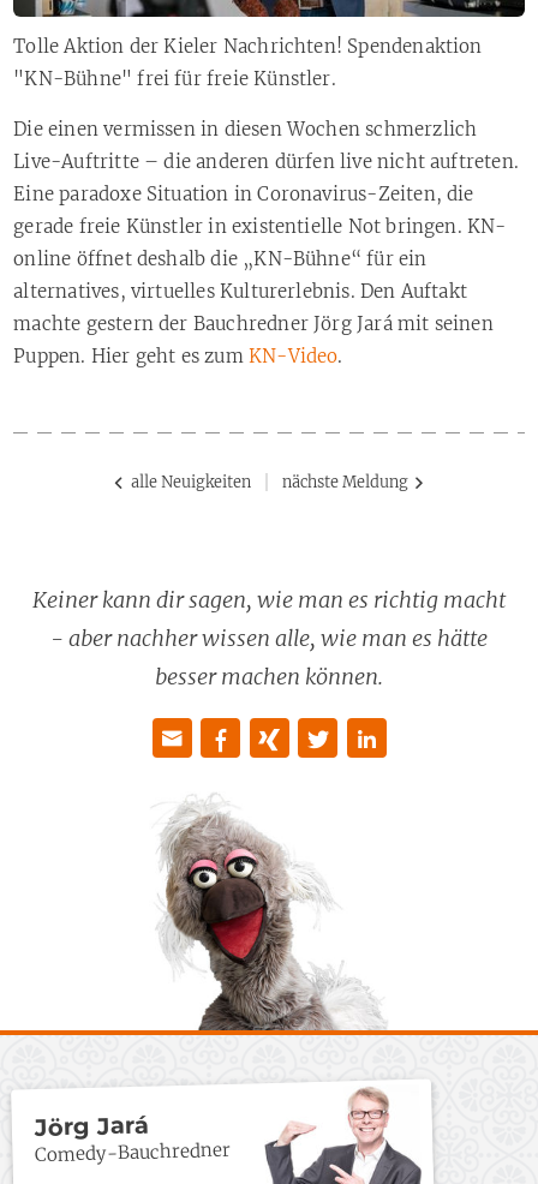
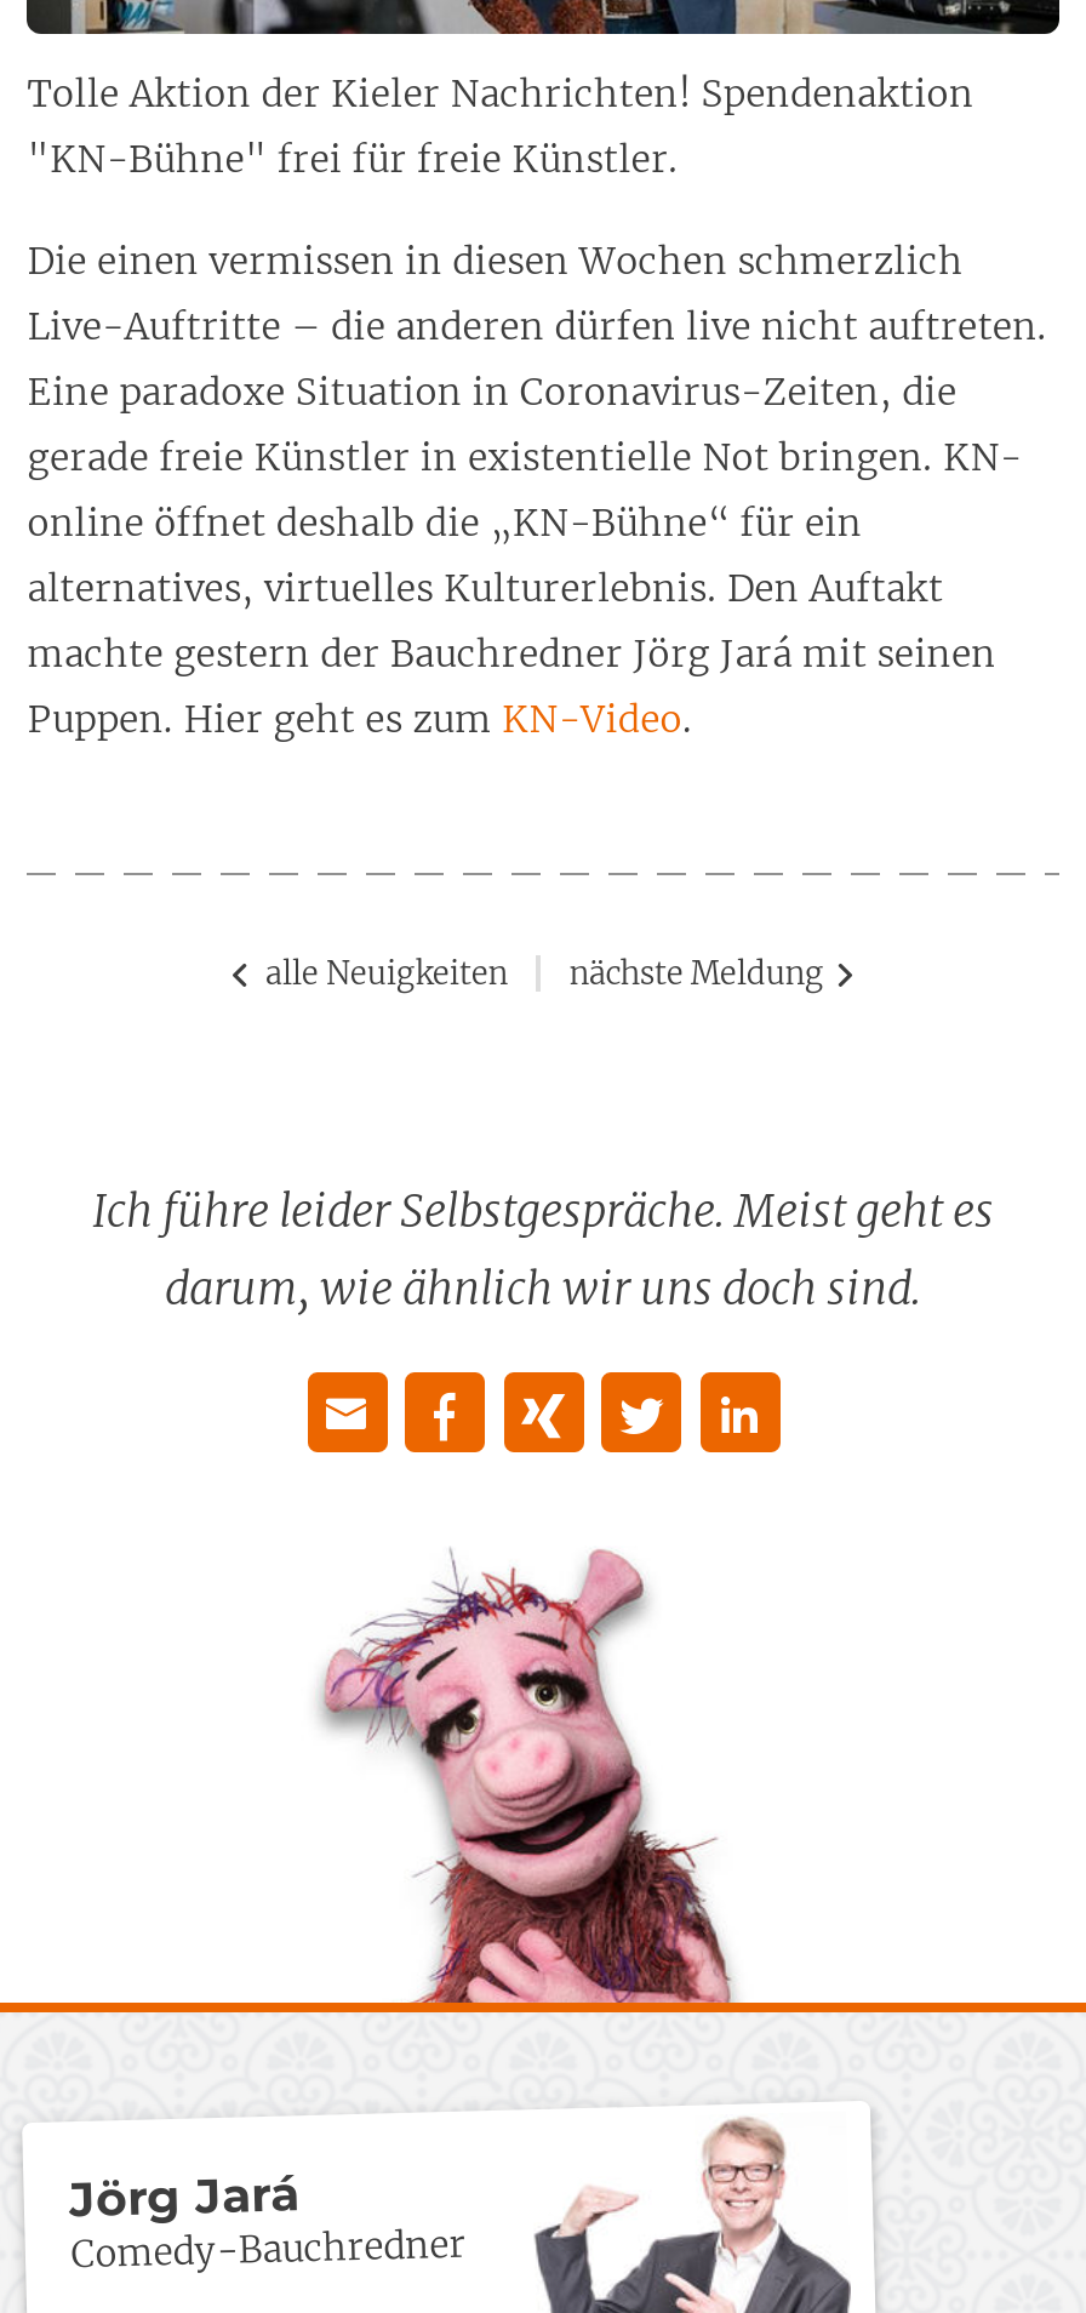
[32,586,506,691] Keiner kann dir sagen, wie man es richtig macht | - aber nachher wissen alle, wie man es hätte | besser machen können. -> [92,1183,994,1317] Ich führe leider Selbstgespräche. Meist geht es | darum, wie ähnlich wir uns doch sind.
[161,807,361,1031] [image] -> [322,1547,732,2005] [image]

